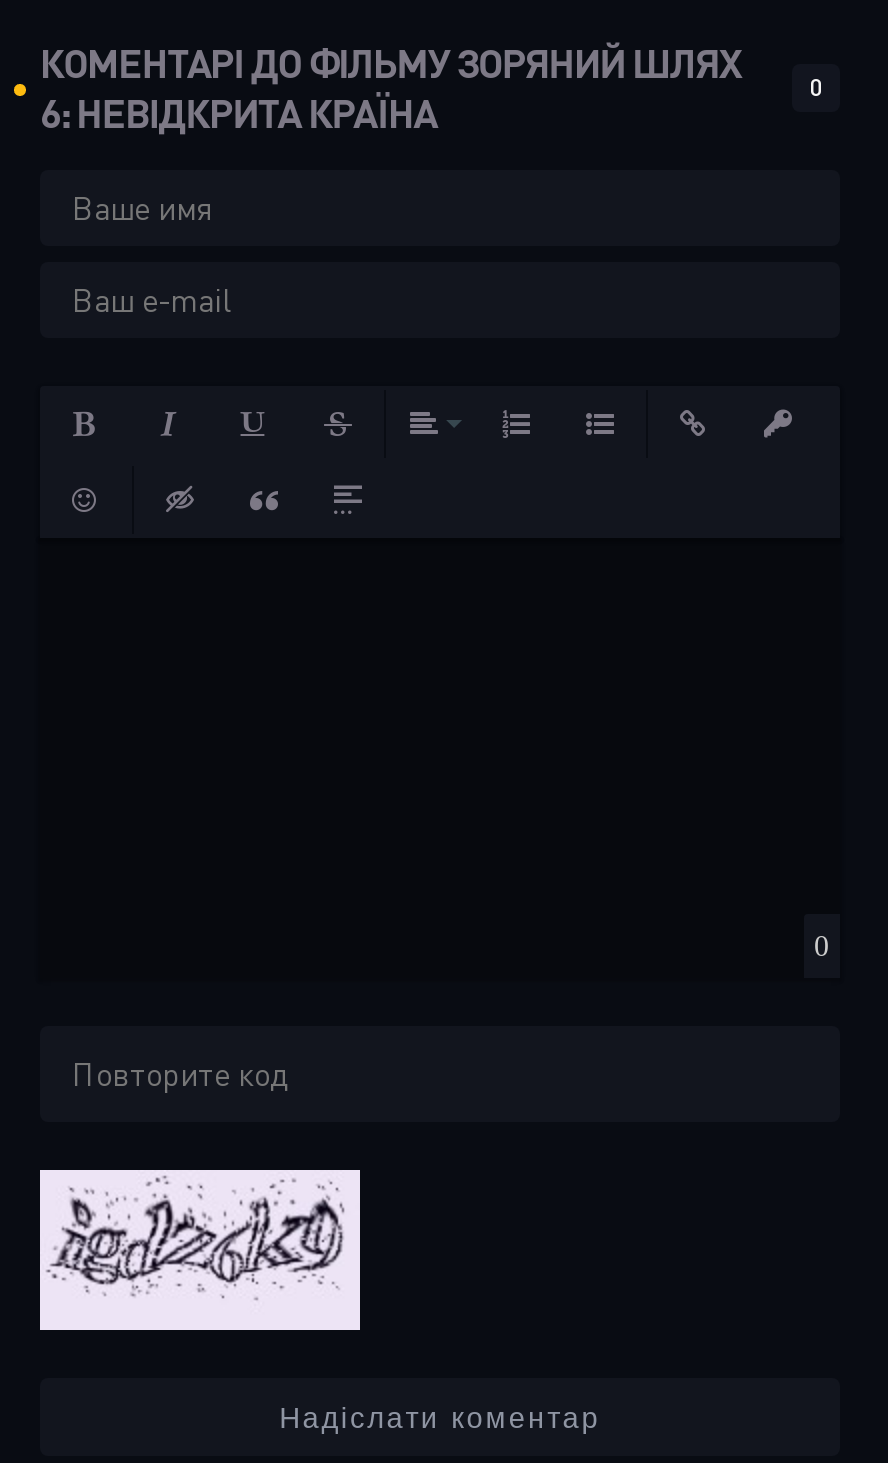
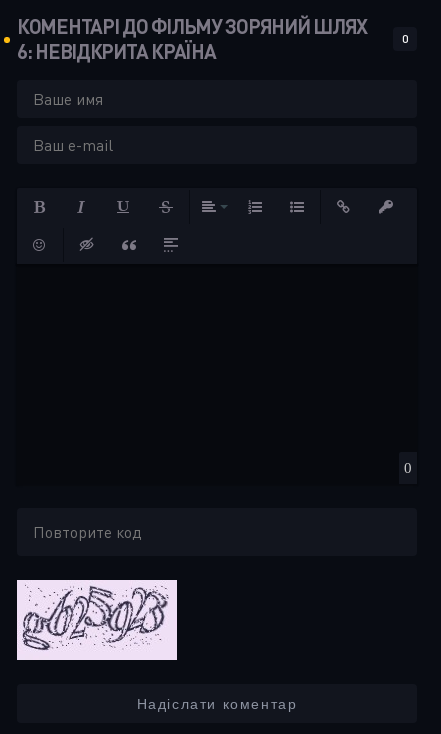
[52,1176,344,1310] [image] -> [22,585,168,651] [image]

